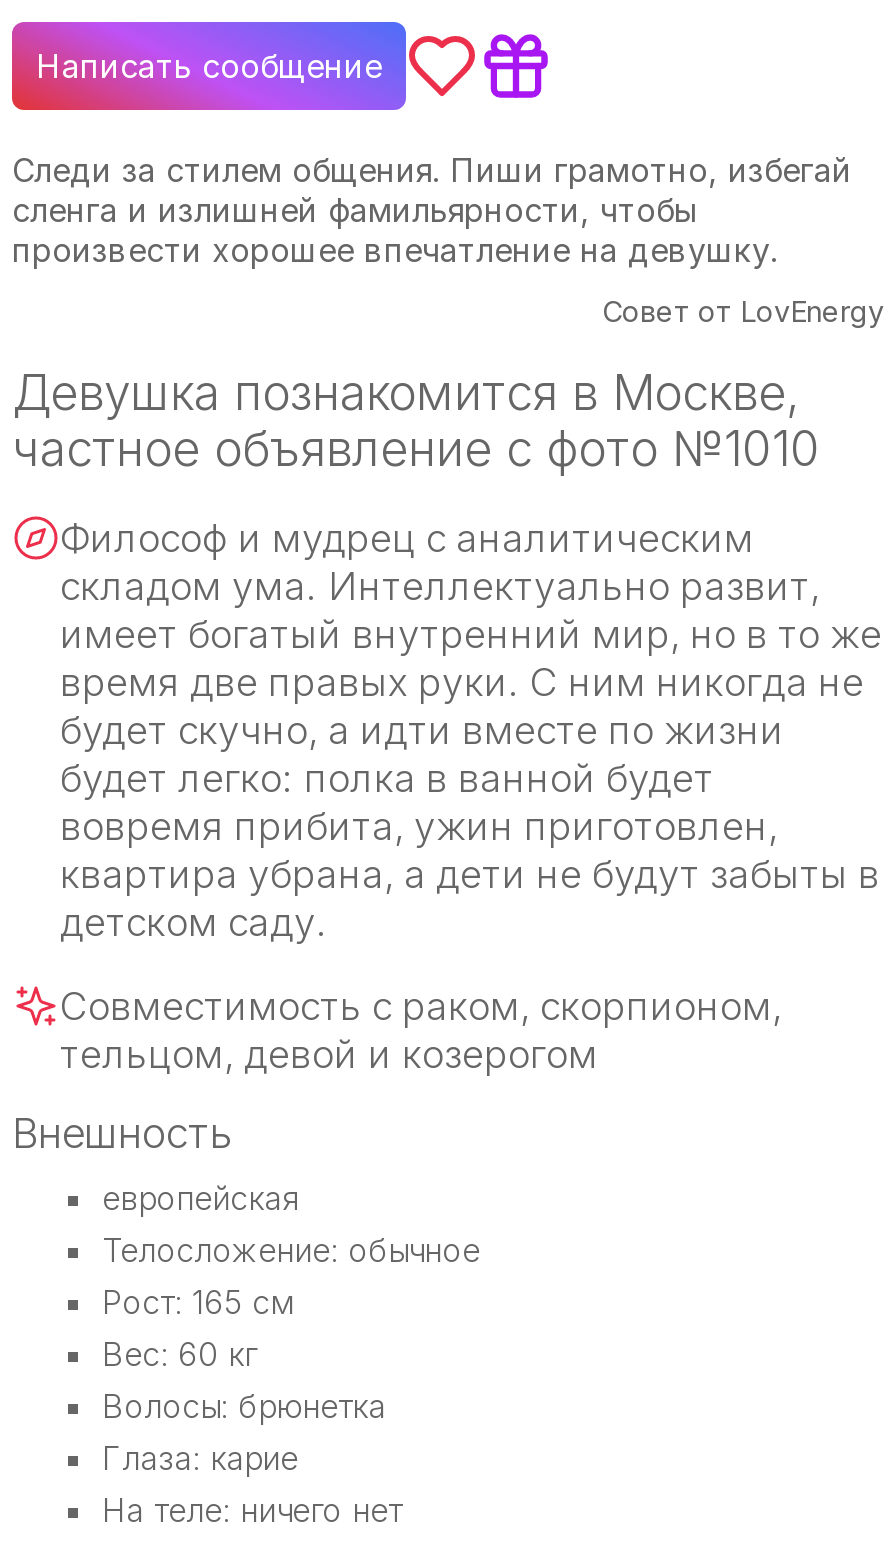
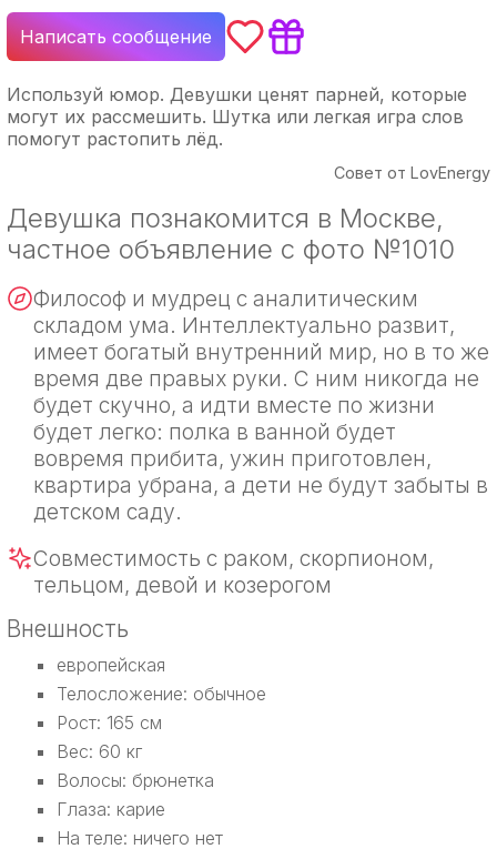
[12,150,852,270] Следи за стилем общения. Пиши грамотно, избегай | сленга и излишней фамильярности, чтобы | произвести хорошее впечатление на девушку. -> [7,83,467,150] Используй юмор. Девушки ценят парней, которые | могут их рассмешить. Шутка или легкая игра слов | помогут растопить лёд.

